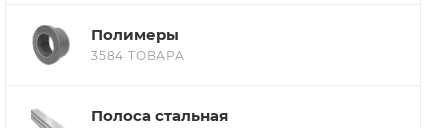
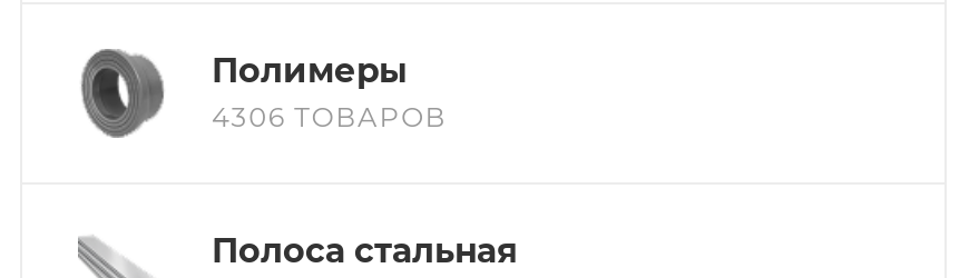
[91,48,185,63] 3584 ТОВАРА -> [212,100,447,133] 4306 ТОВАРОВ

